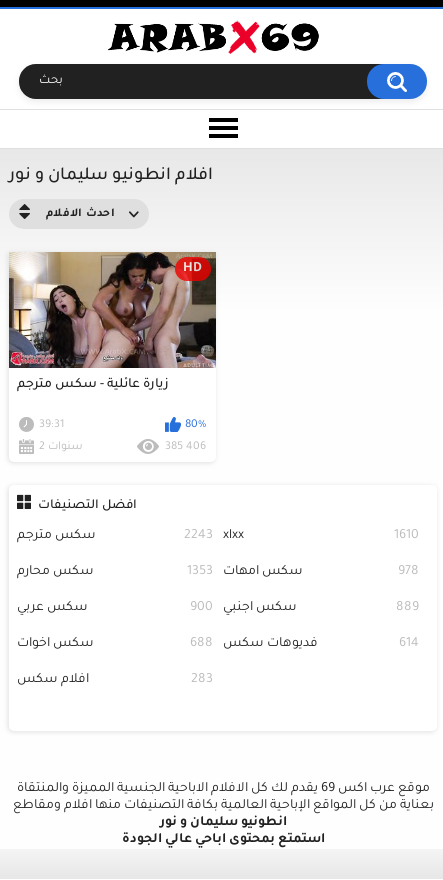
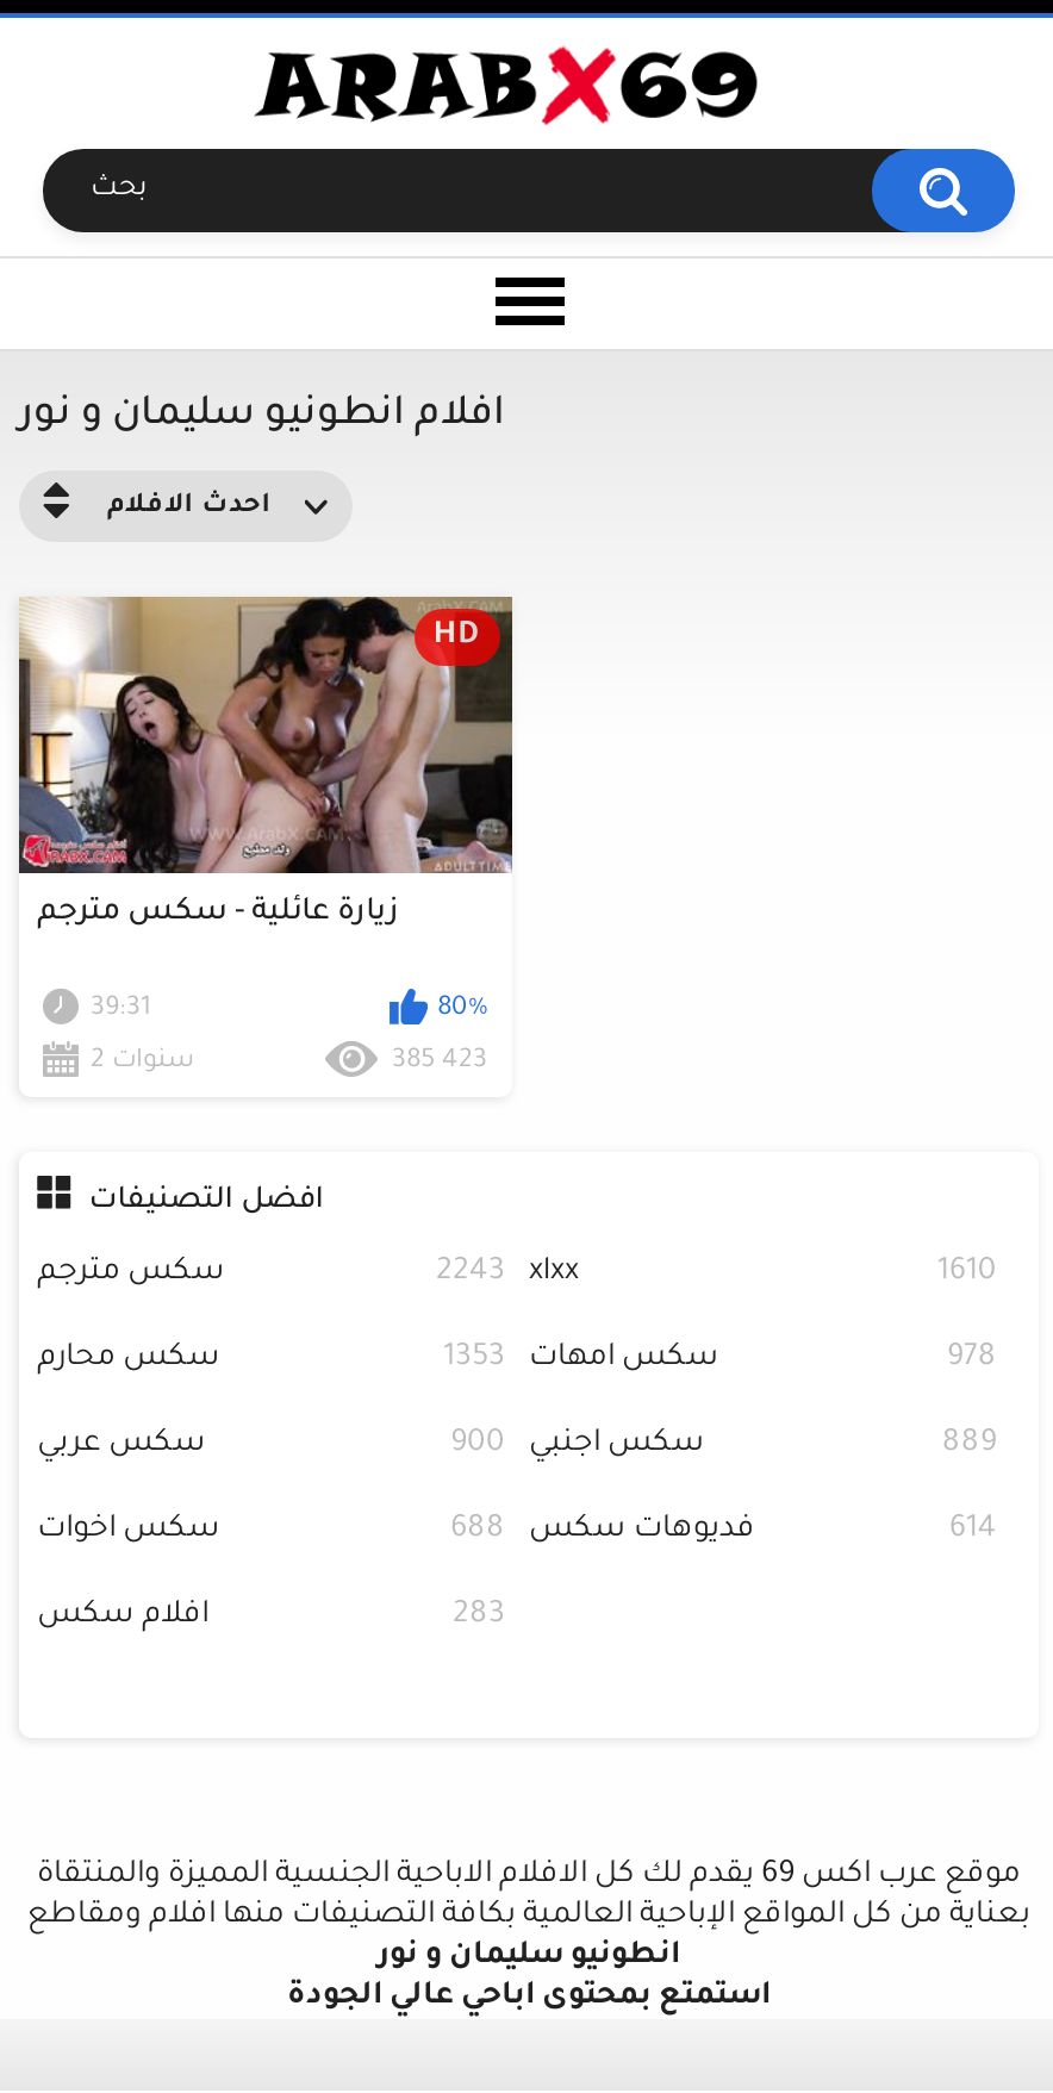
[164,441,205,453] 385 406 -> [392,1047,487,1075] 385 423

